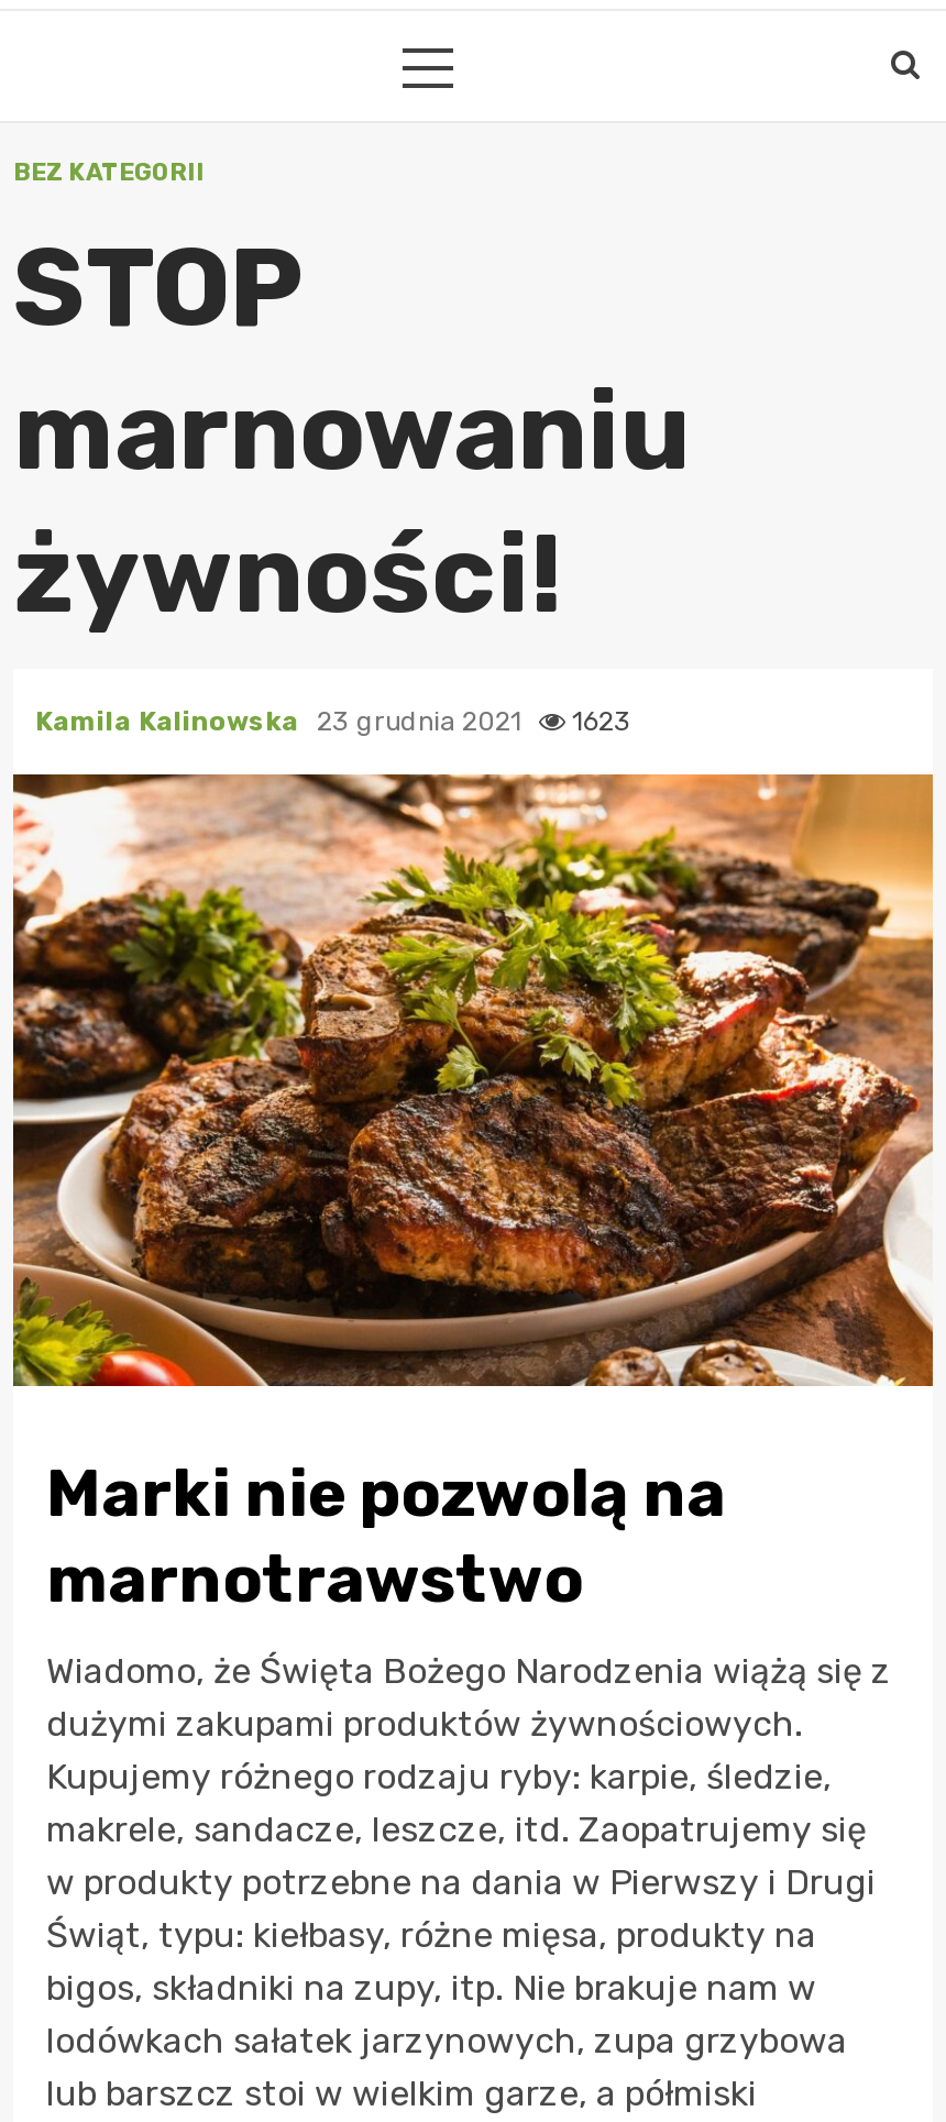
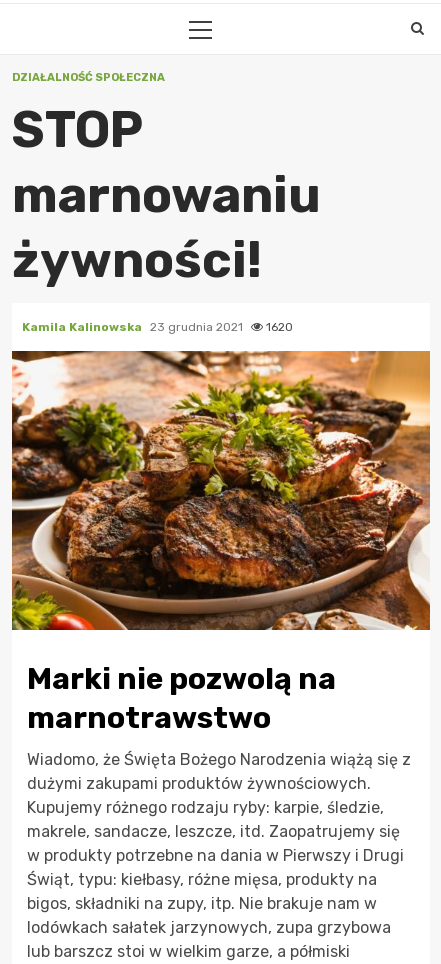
[13,158,205,187] BEZ KATEGORII -> [12,71,165,84] DZIAŁALNOŚĆ SPOŁECZNA
[35,706,631,737] Kamila Kalinowska 23 grudnia 2021 1623 -> [22,320,293,334] Kamila Kalinowska 23 grudnia 2021 1620

